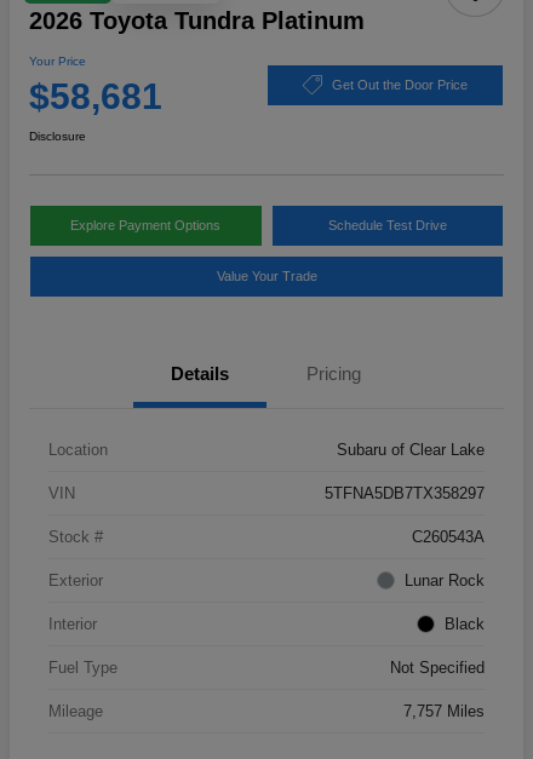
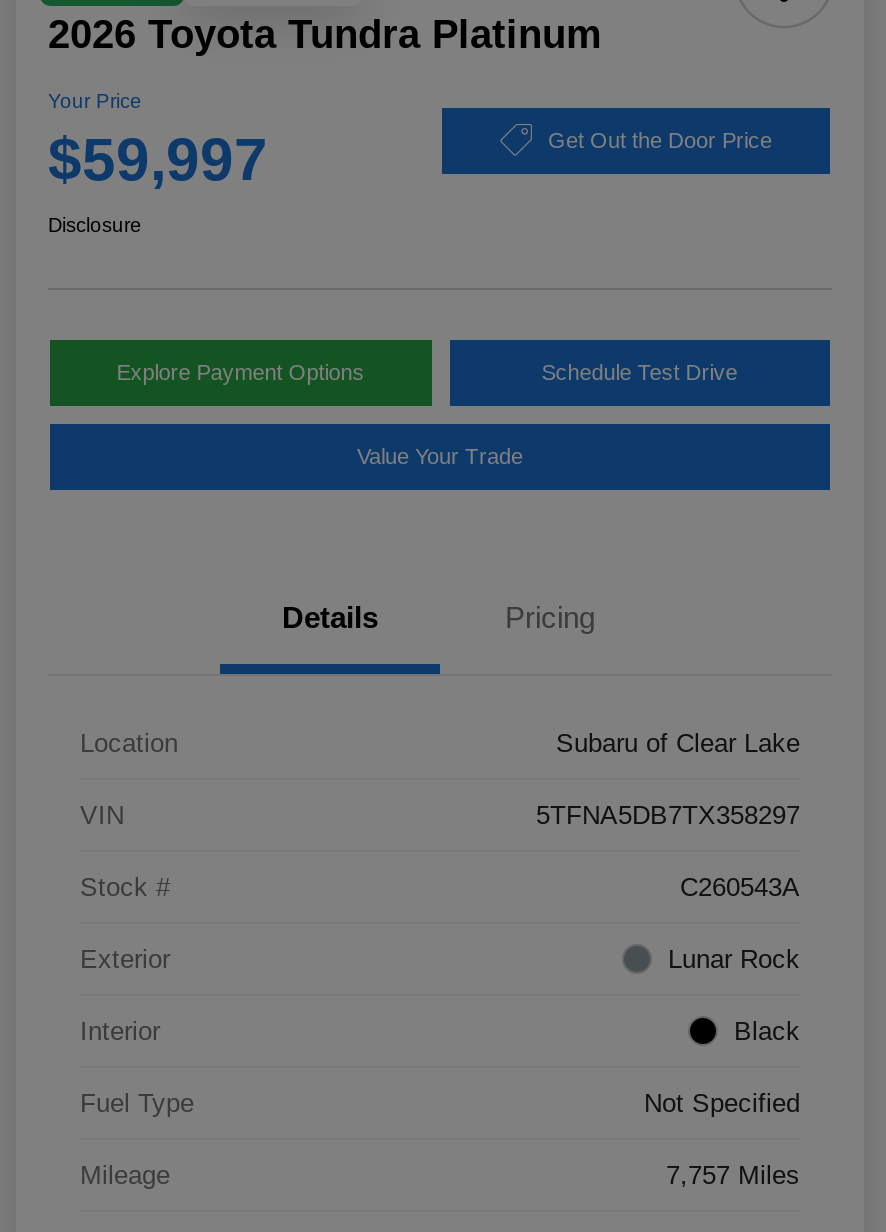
[29,76,162,116] $58,681 -> [48,126,268,192] $59,997

